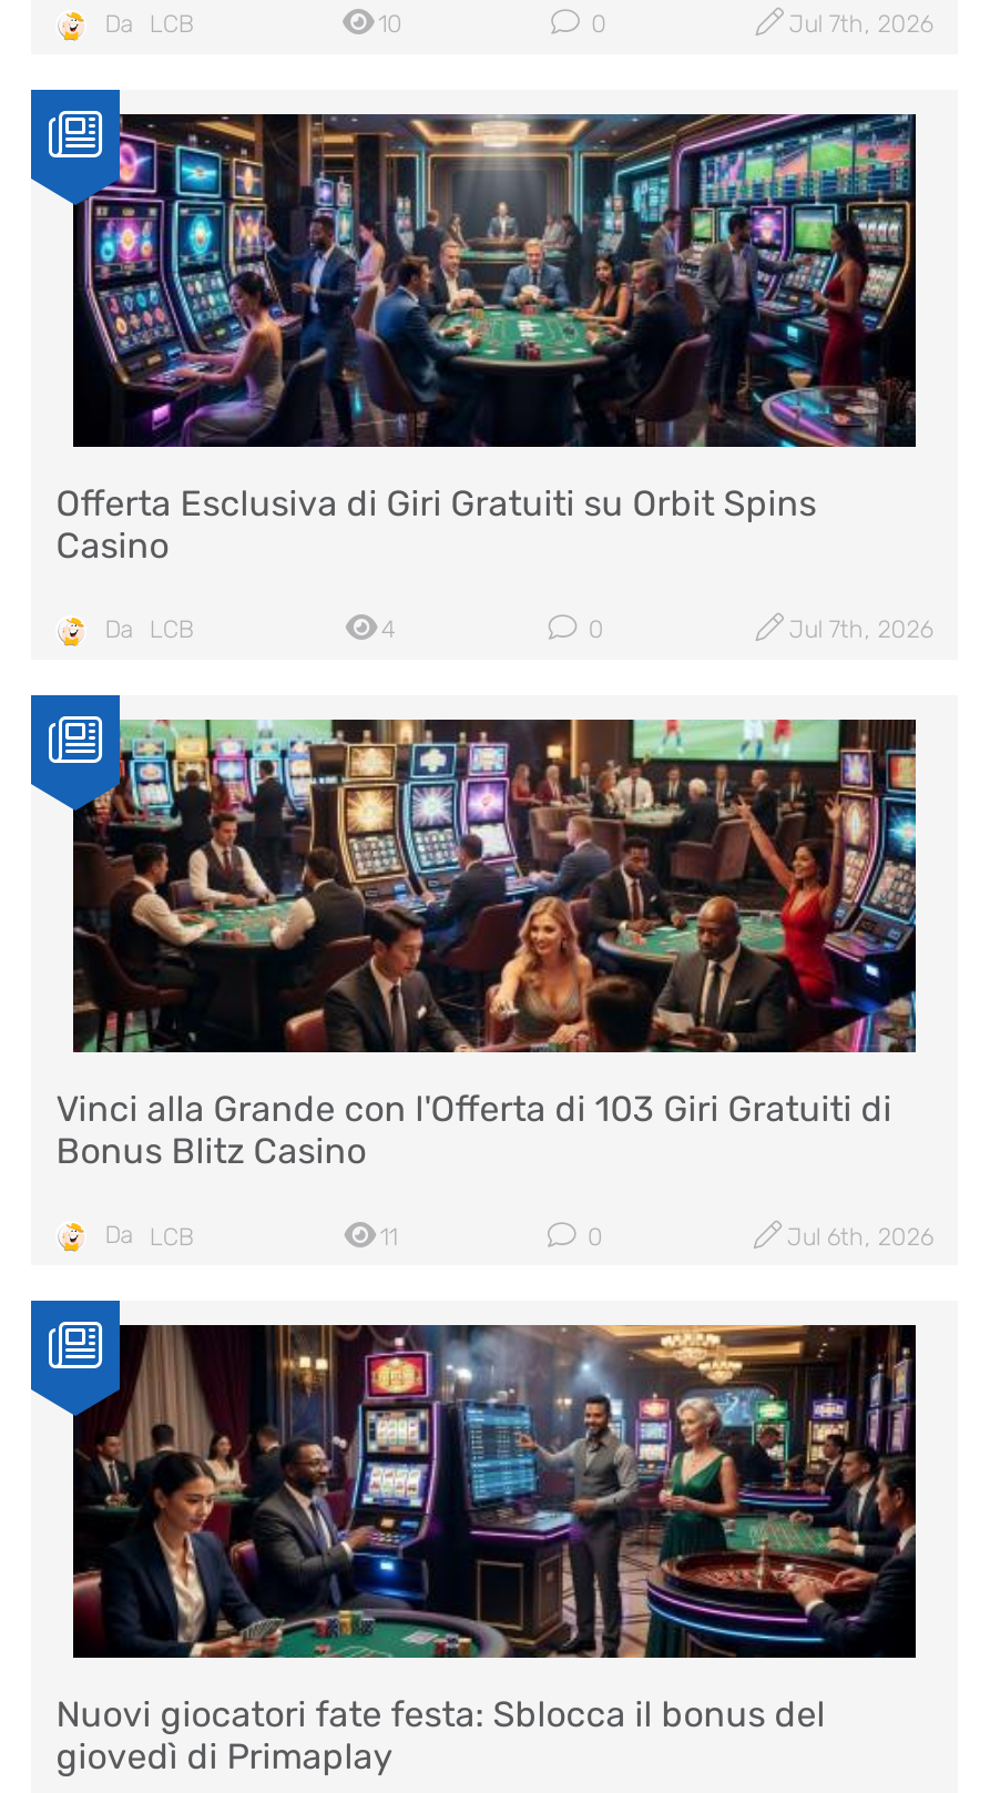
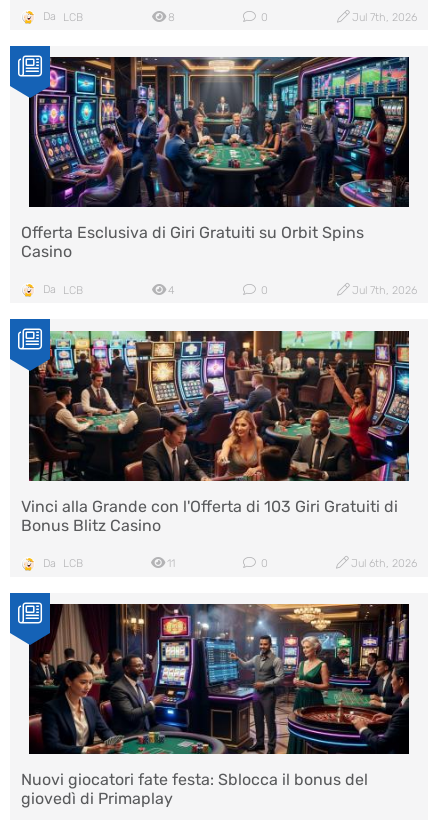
[378,10,402,39] 10 -> [168,11,175,24] 8

